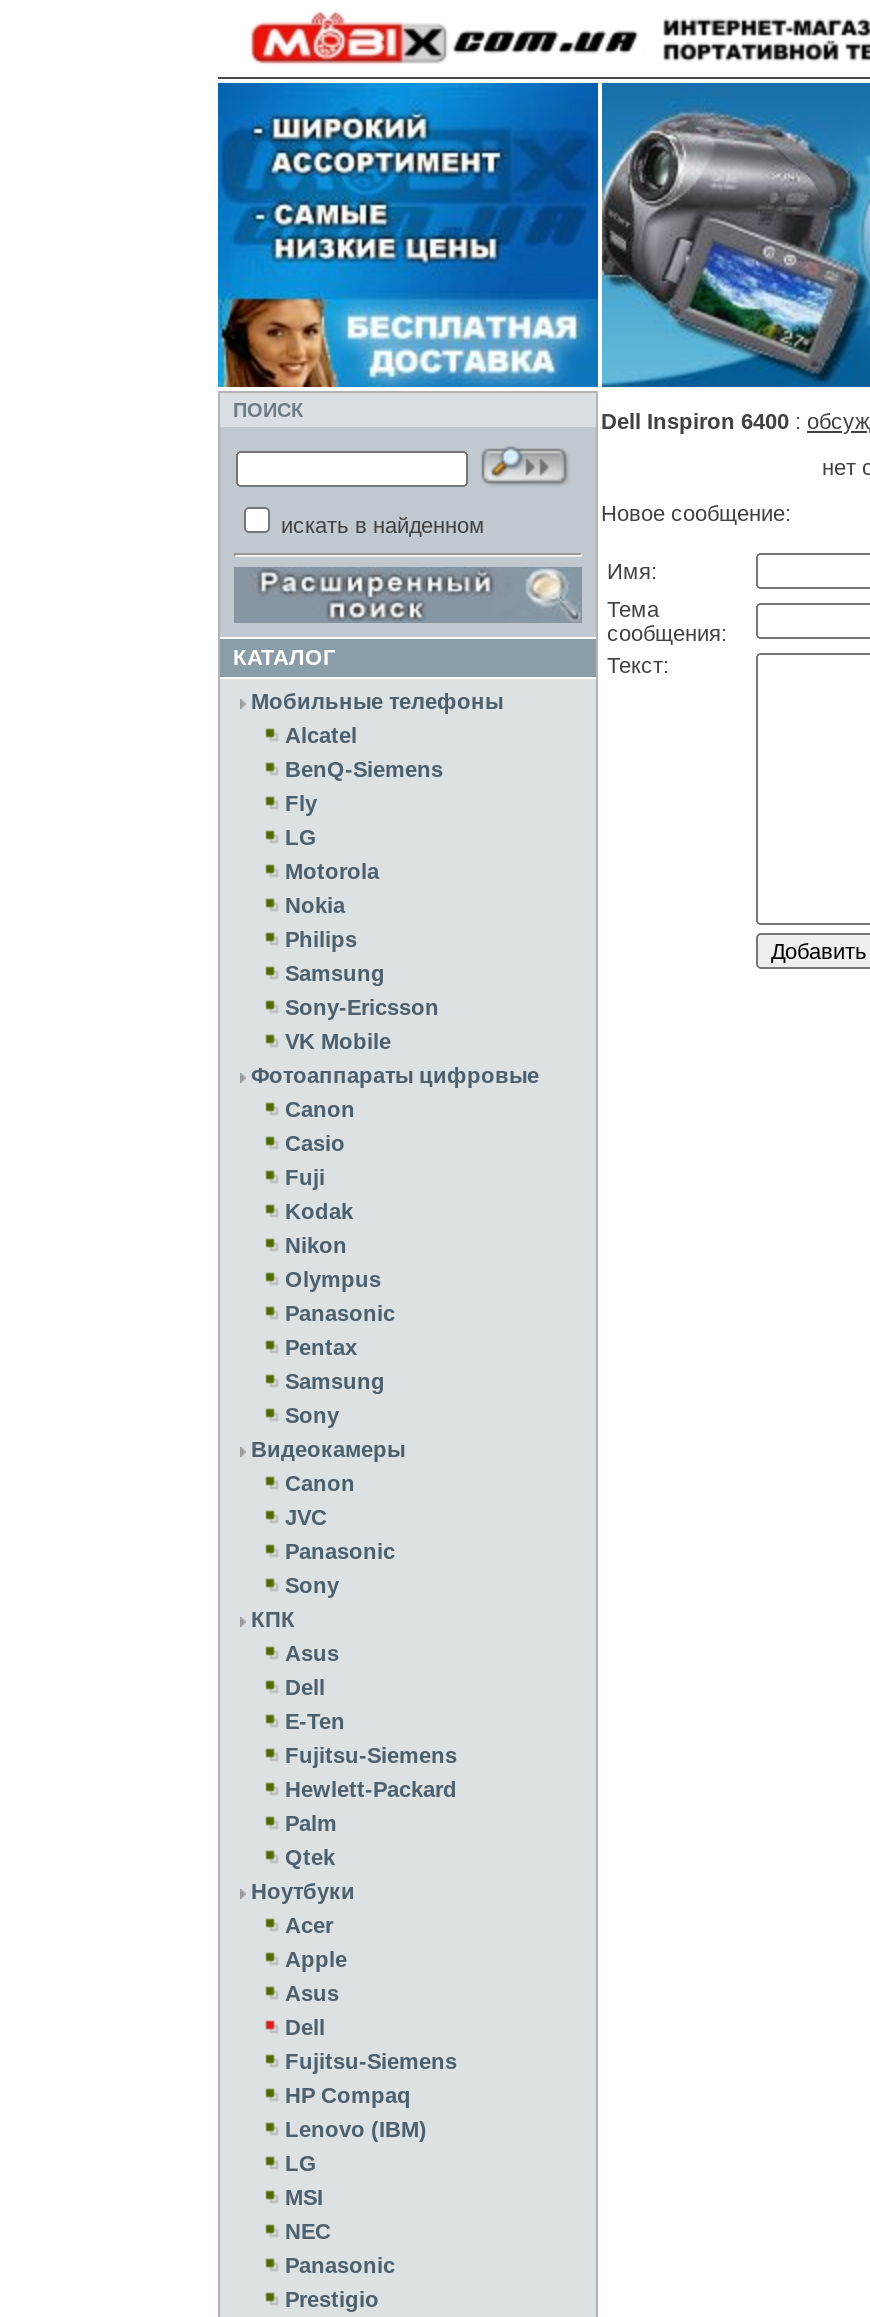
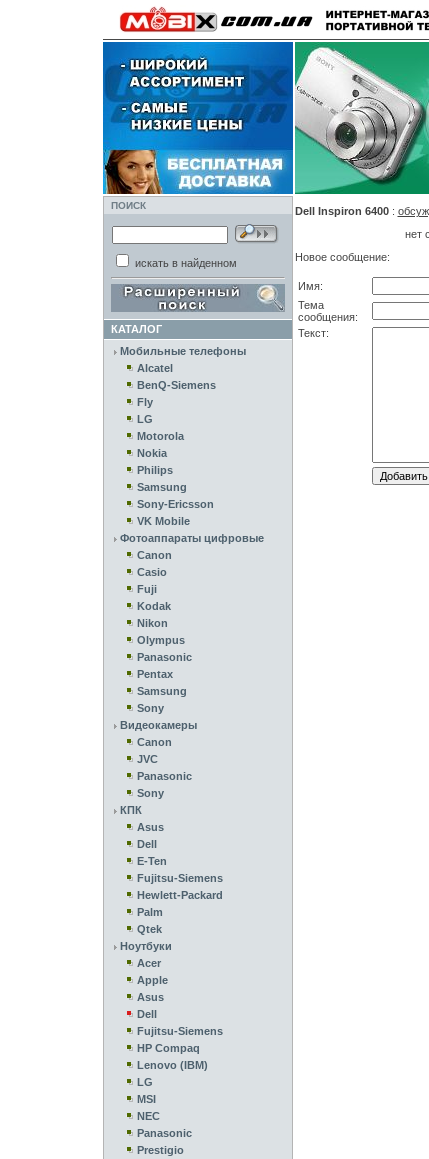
[600,83,864,387] [image] -> [294,42,426,194] [image]

